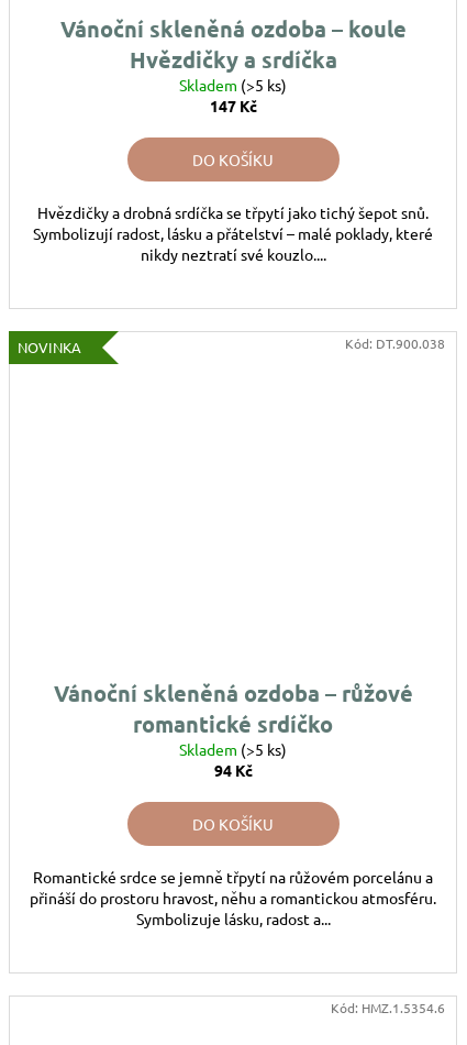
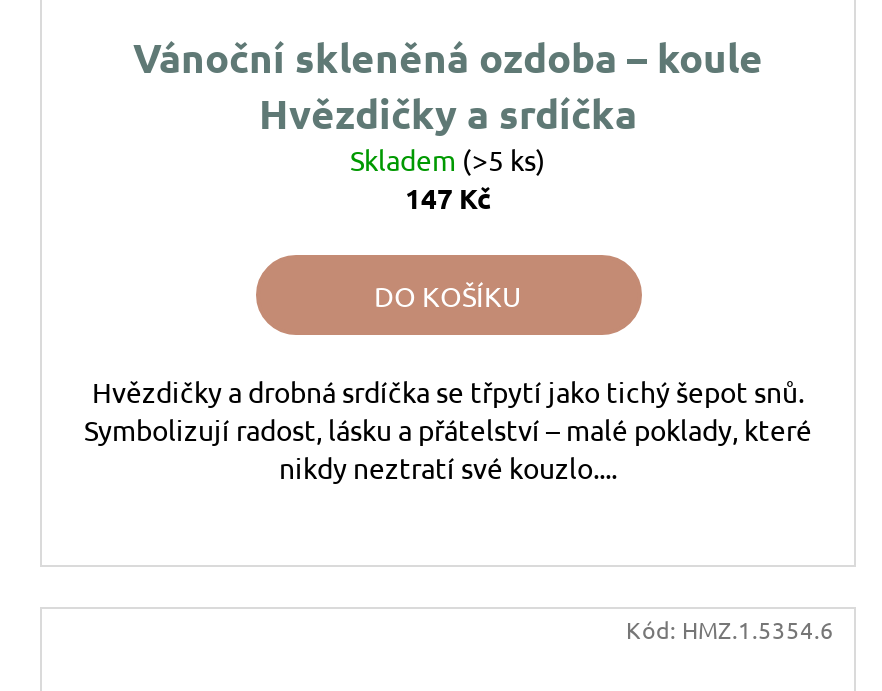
[18,337,81,356] NOVINKA -> none
[345,334,445,352] Kód: DT.900.038 -> none
[30,679,436,928] Vánoční skleněná ozdoba – růžové | romantické srdíčko | Skladem (>5 ks) | 94 Kč | DO KOŠÍKU | Romantické srdce se jemně třpytí na růžovém porcelánu a | přináší do prostoru hravost, něhu a romantickou atmosféru. | Symbolizuje lásku, radost a... -> none

